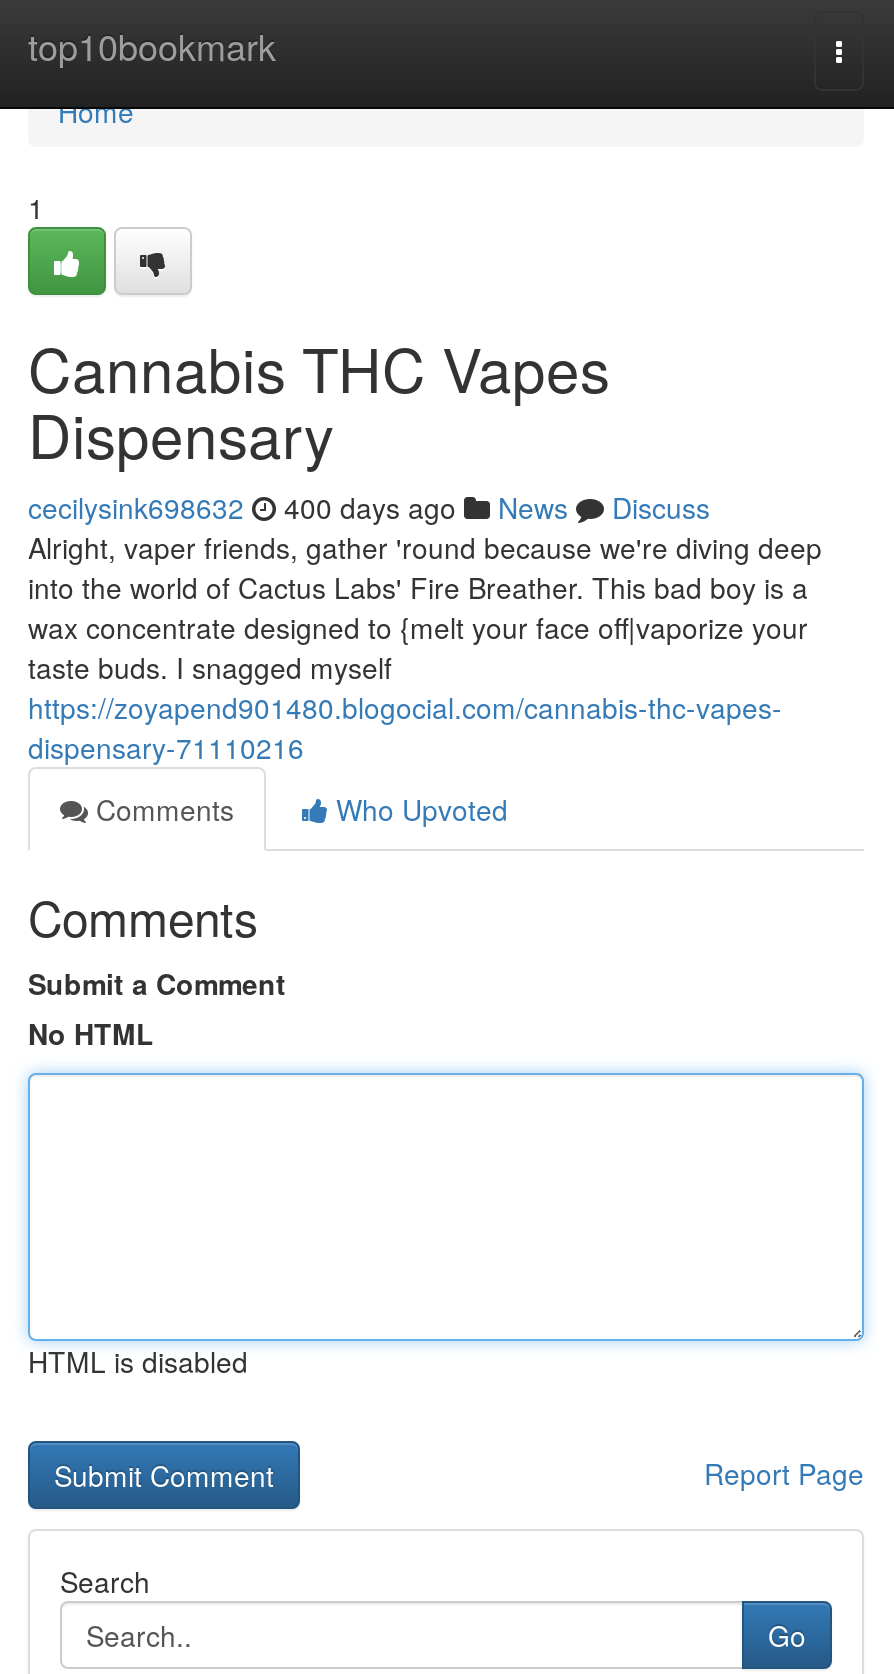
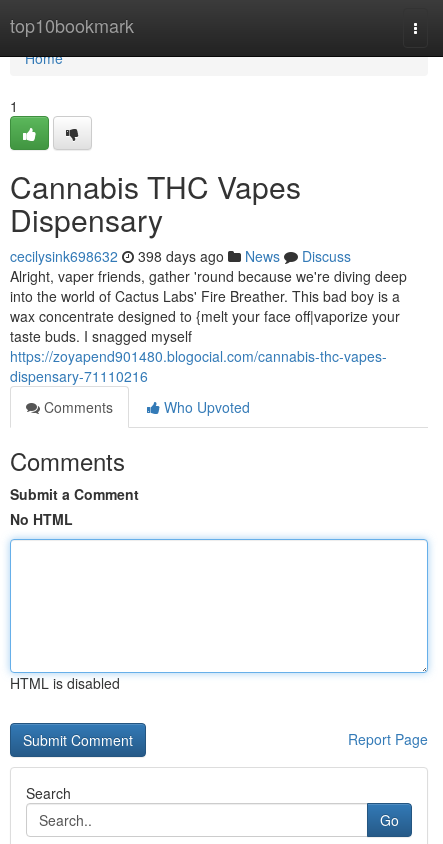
[28,487,710,527] cecilysink698632 400 days ago News Discuss -> [10,246,351,266] cecilysink698632 398 days ago News Discuss

